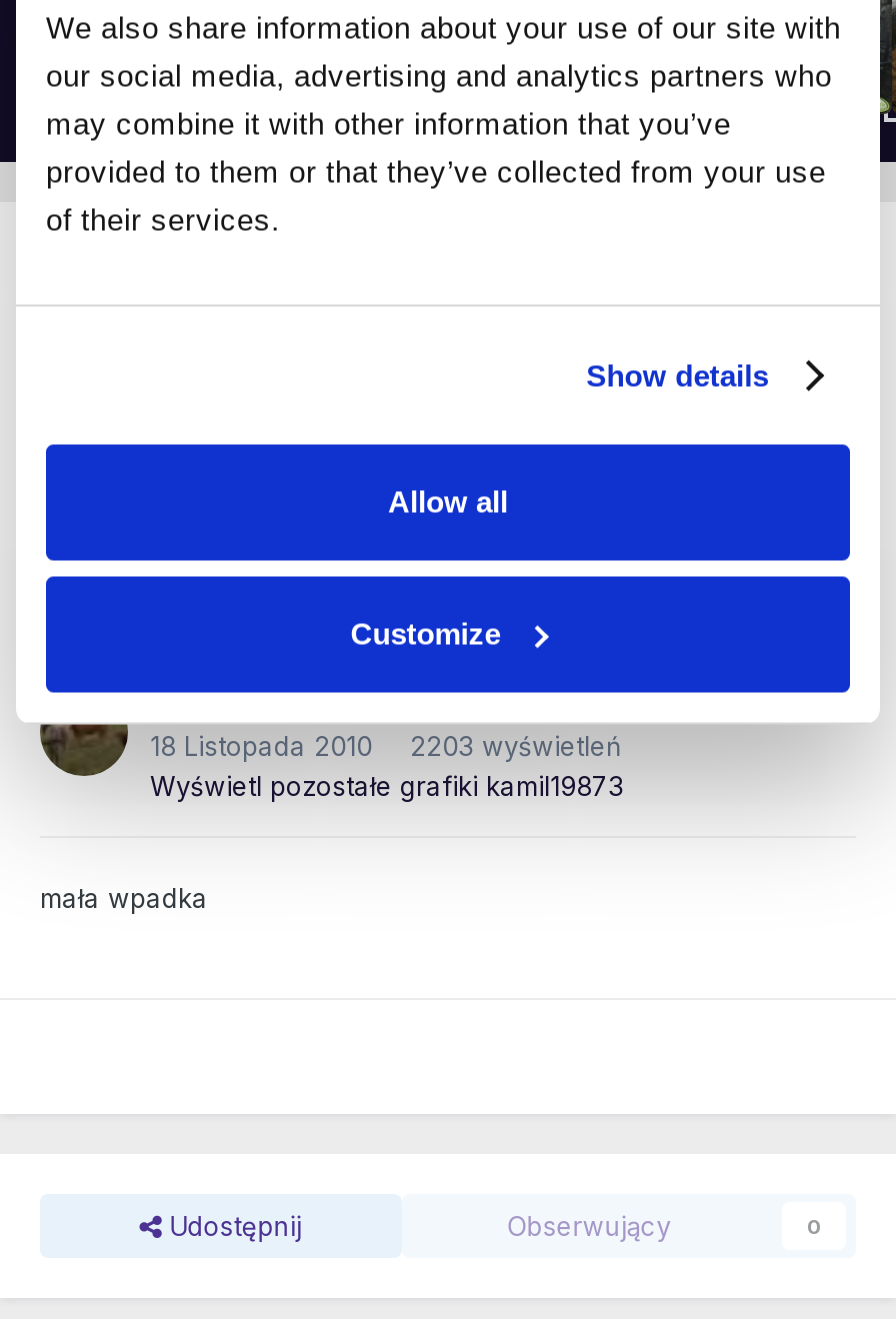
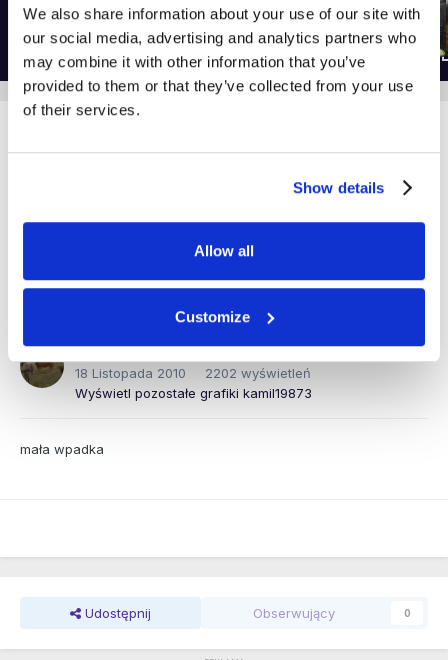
[150,730,622,762] 18 Listopada 2010 2203 wyświetleń -> [75,365,311,381] 18 Listopada 2010 2202 wyświetleń

